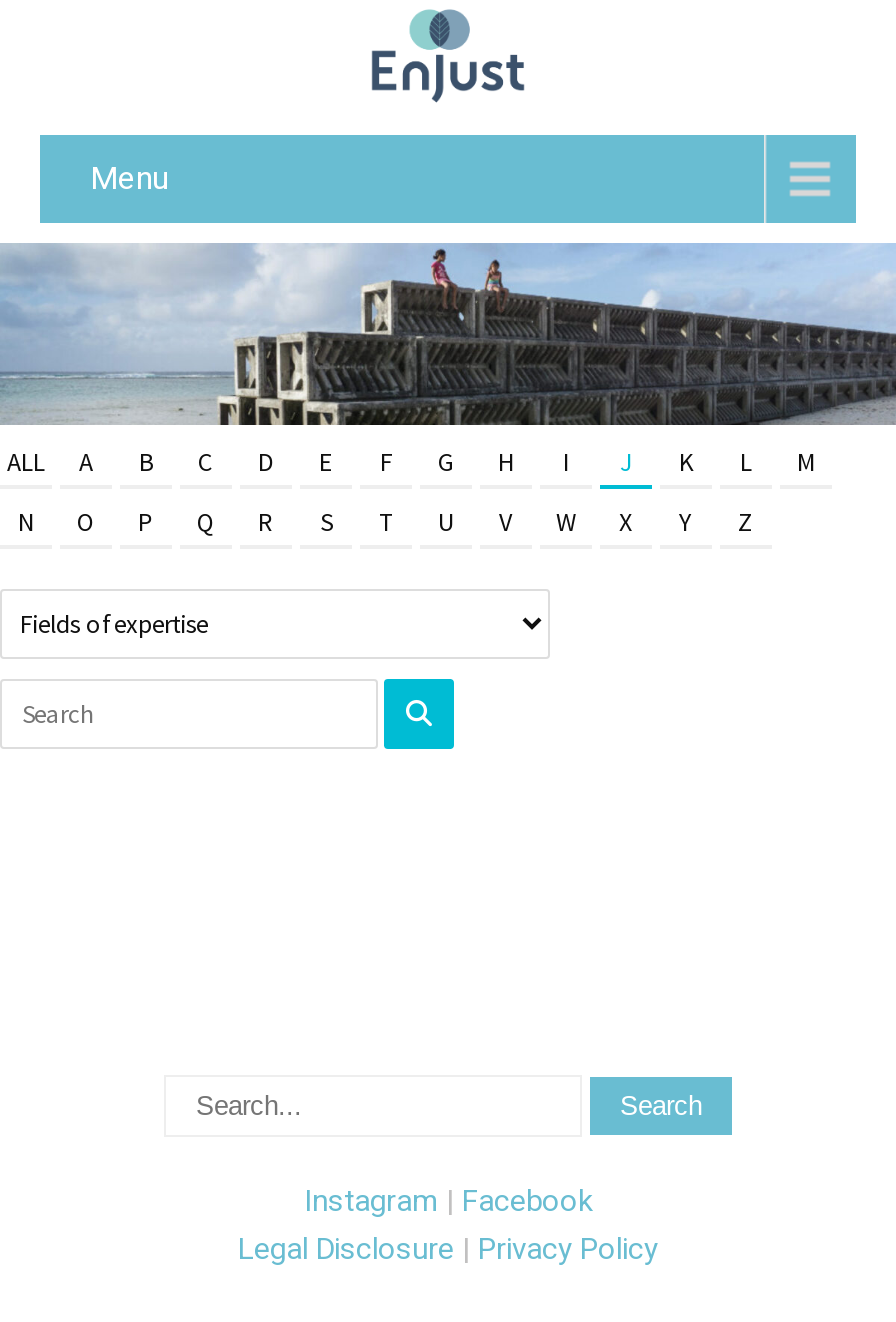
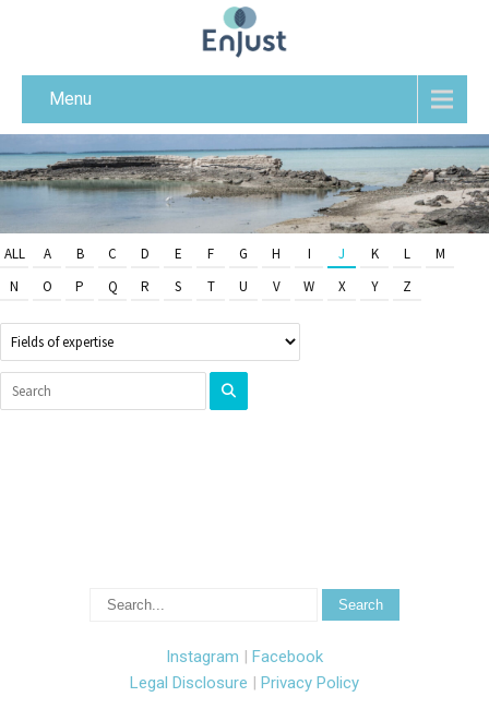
[6,243,890,427] [image] -> [3,134,486,235] [image]

